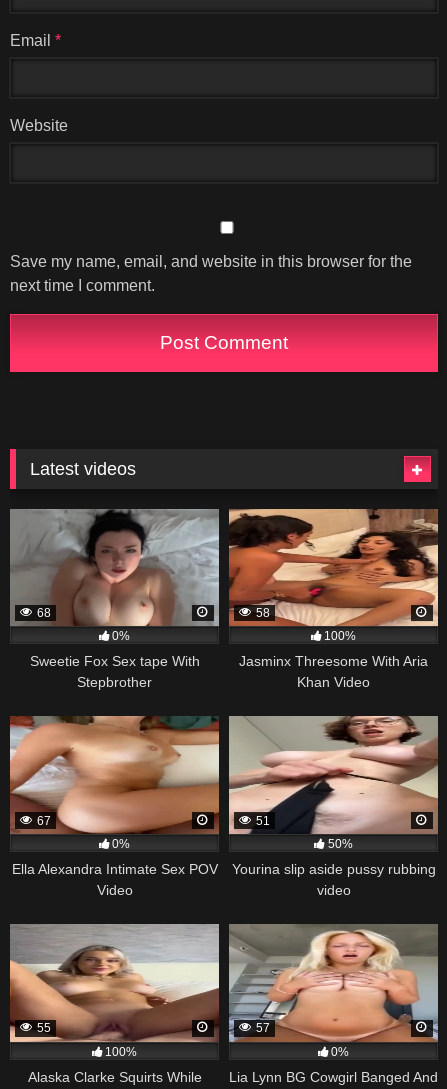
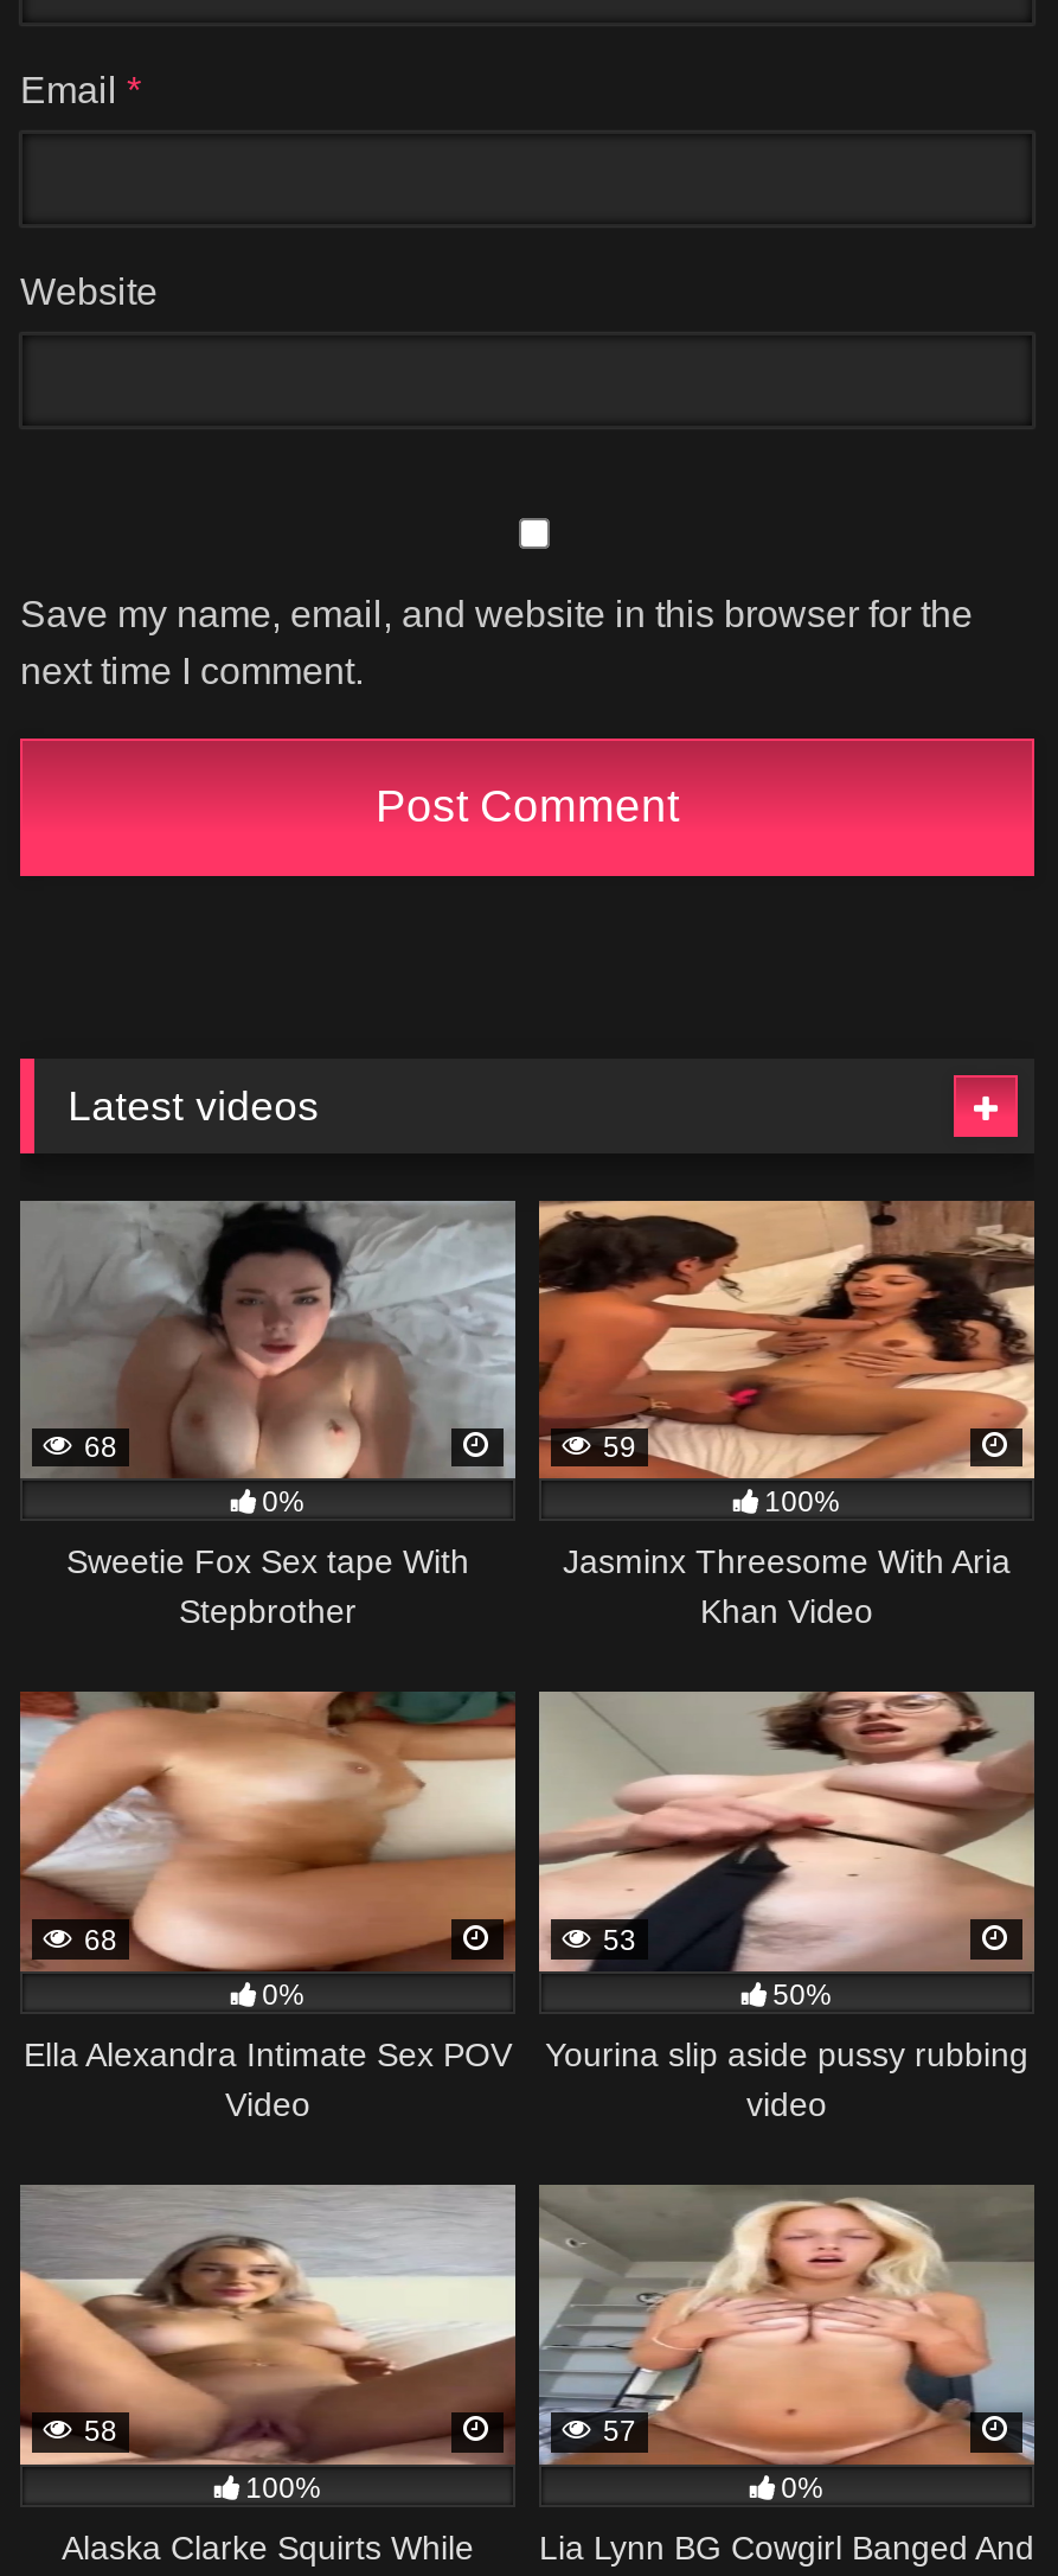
[253,606,270,620] 58 -> [596,1431,636,1464] 59
[34,814,51,828] 67 -> [77,1923,117,1956] 68
[253,814,270,828] 51 -> [596,1923,636,1956] 53
[34,1021,51,1035] 55 -> [77,2415,117,2449] 58

